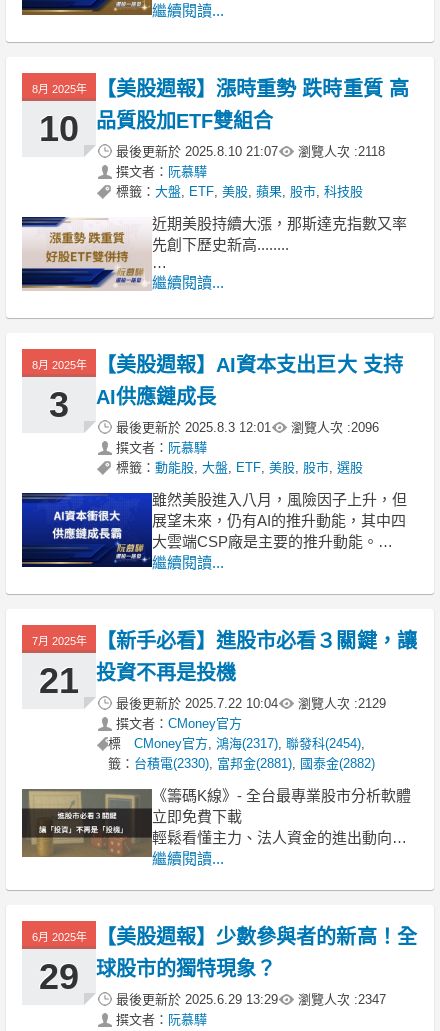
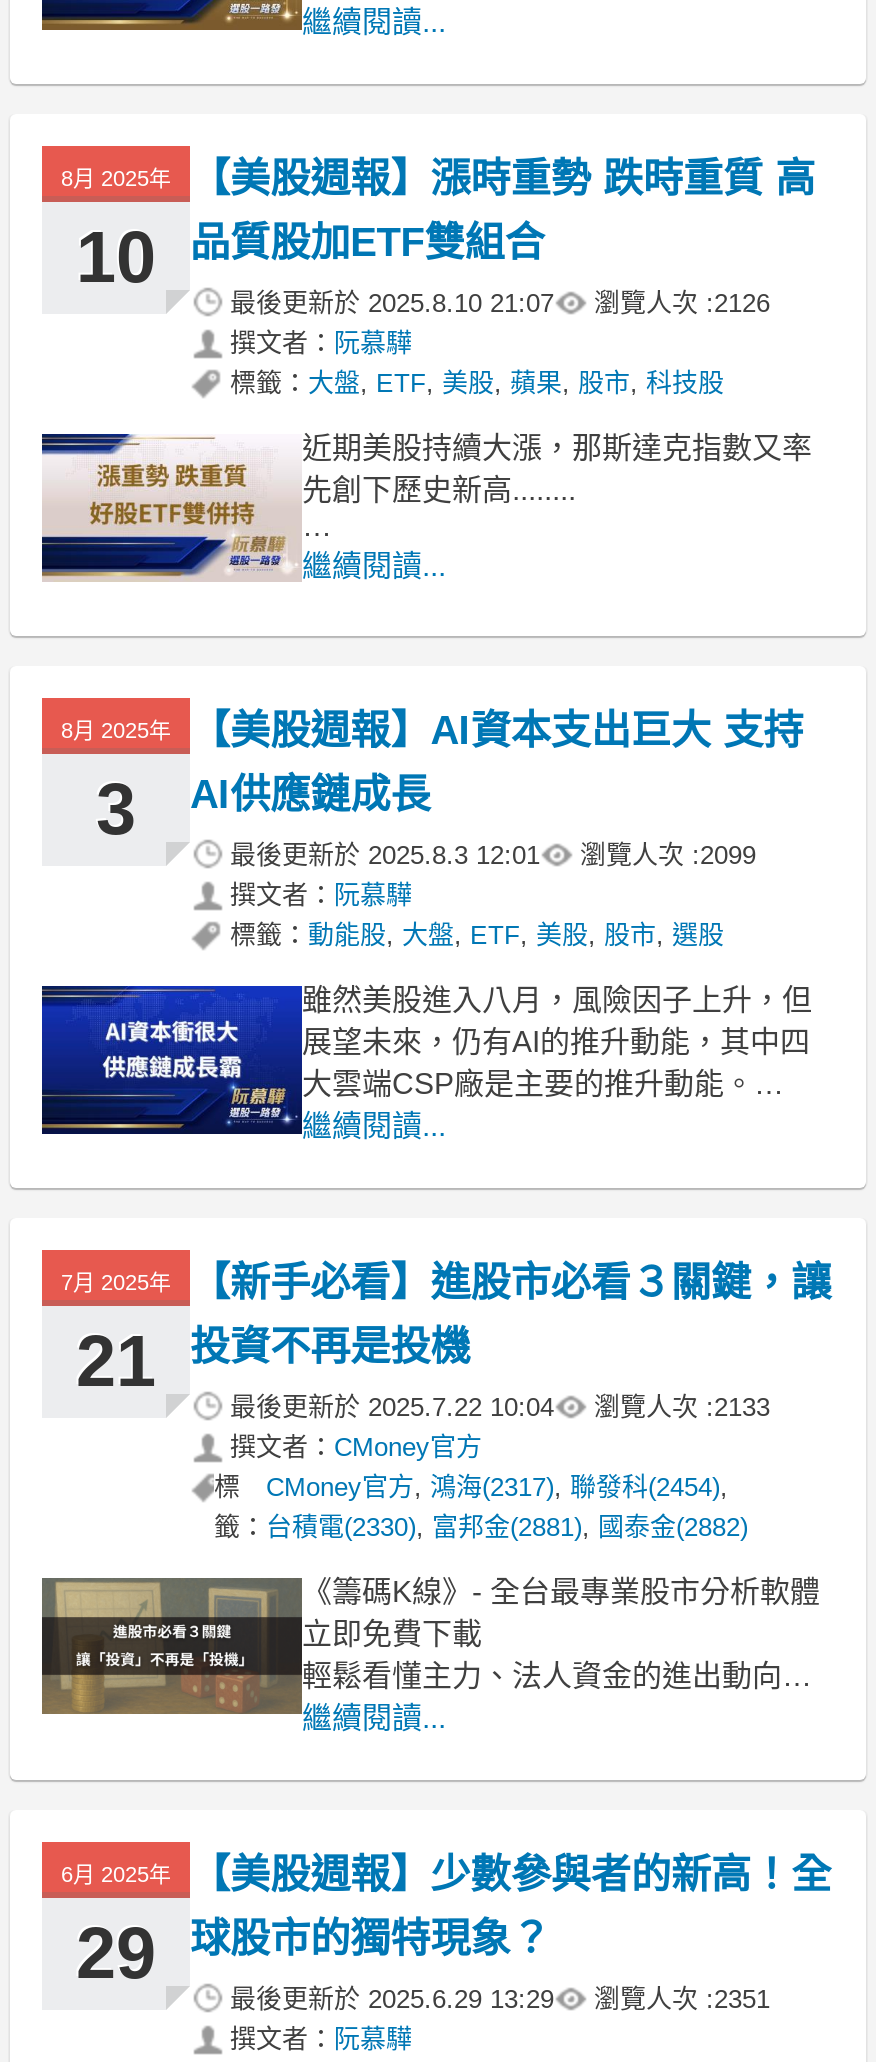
[116,144,385,159] 最後更新於2025.8.10 21:07 瀏覽人次 : 2118 -> [230,288,770,318] 最後更新於2025.8.10 21:07 瀏覽人次 : 2126
[116,420,379,435] 最後更新於2025.8.3 12:01 瀏覽人次 : 2096 -> [230,840,756,870] 最後更新於2025.8.3 12:01 瀏覽人次 : 2099
[298,696,386,711] 瀏覽人次 : 2129 -> [594,1392,770,1422] 瀏覽人次 : 2133
[116,992,386,1007] 最後更新於2025.6.29 13:29 瀏覽人次 : 2347 -> [230,1984,770,2014] 最後更新於2025.6.29 13:29 瀏覽人次 : 2351

